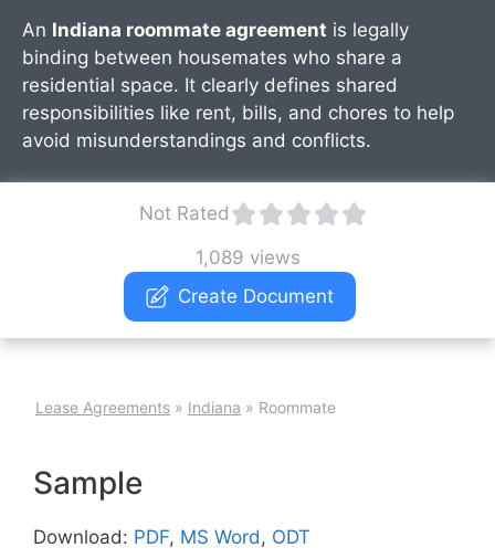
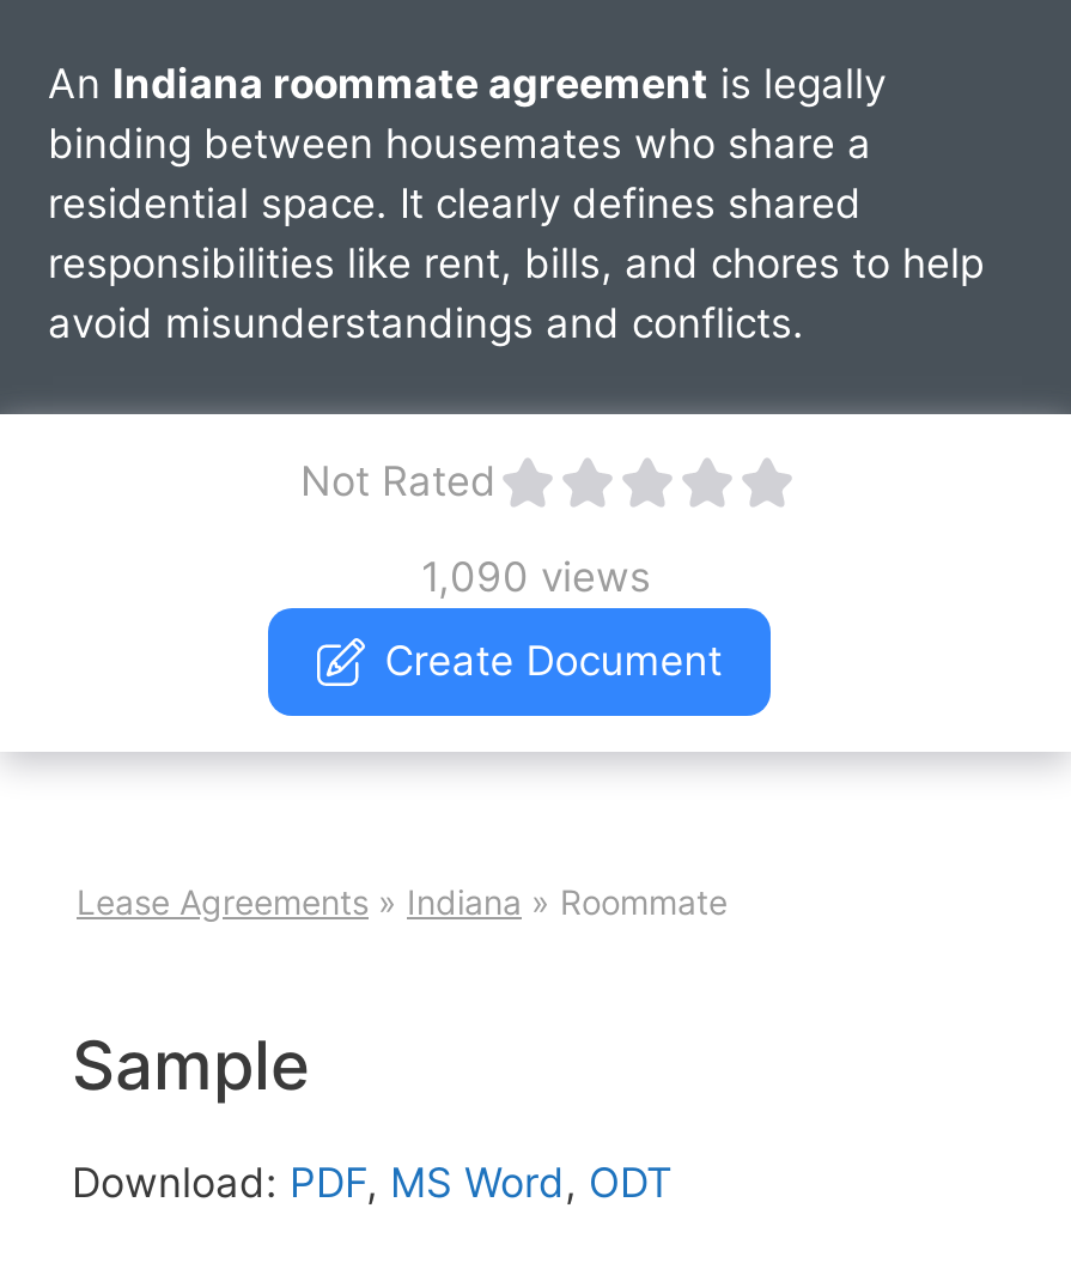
[195,247,300,269] 1,089 views -> [421,554,651,602] 1,090 views

